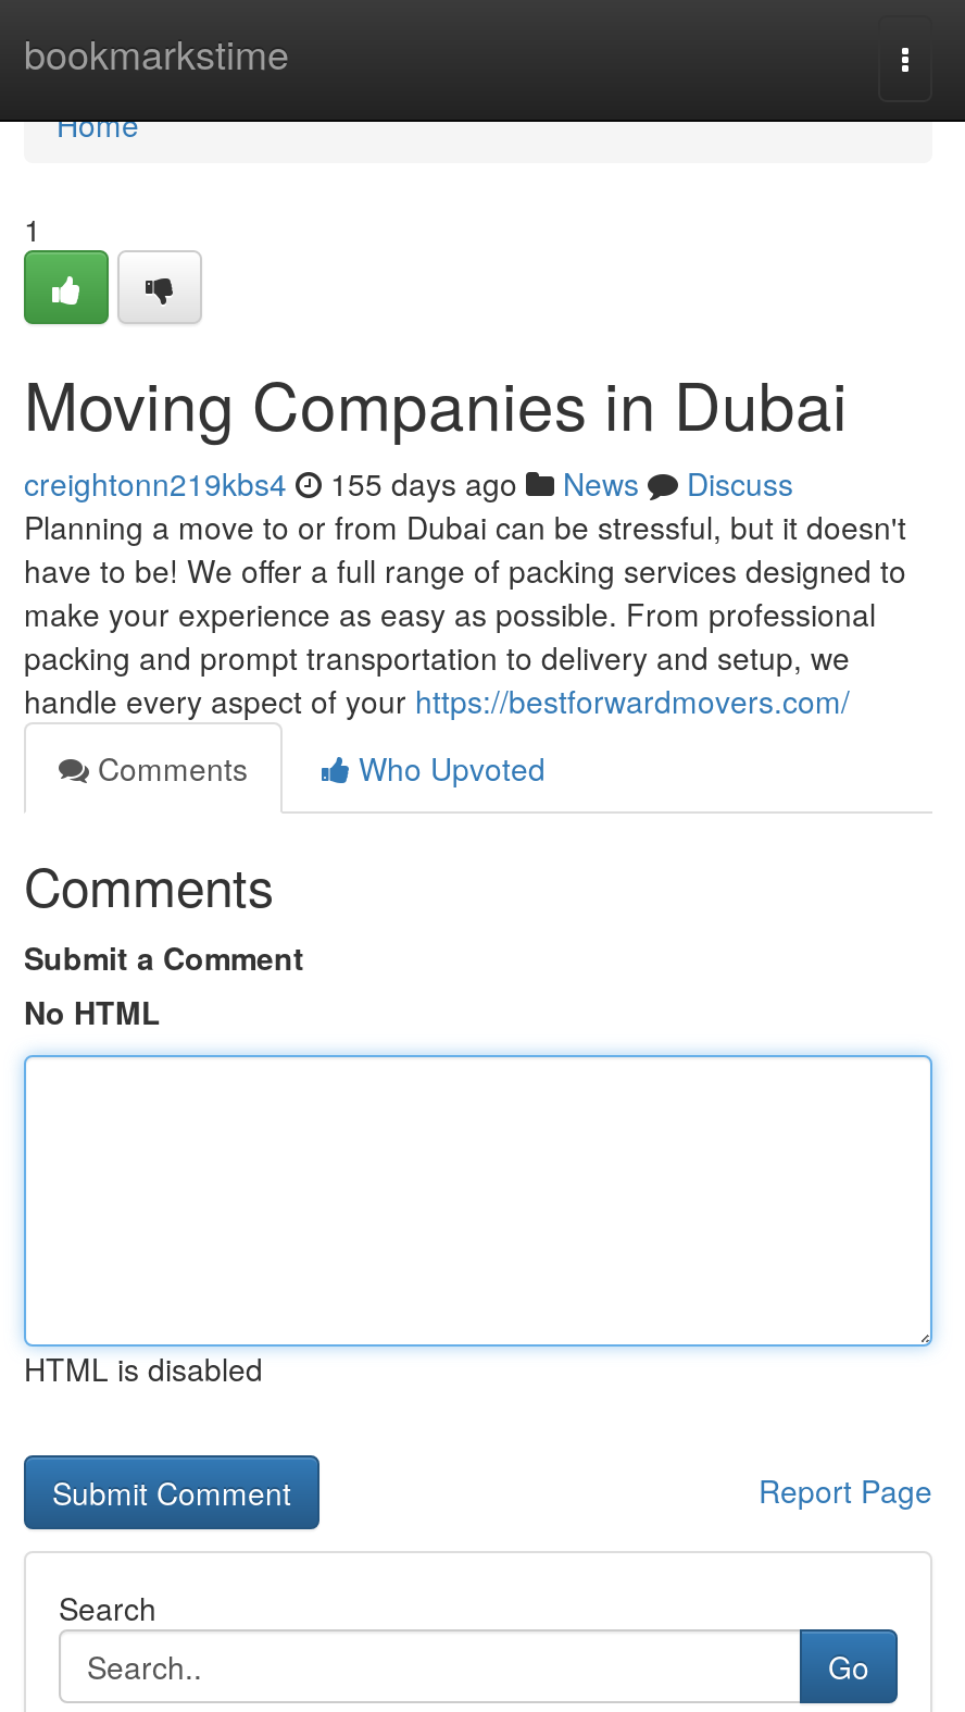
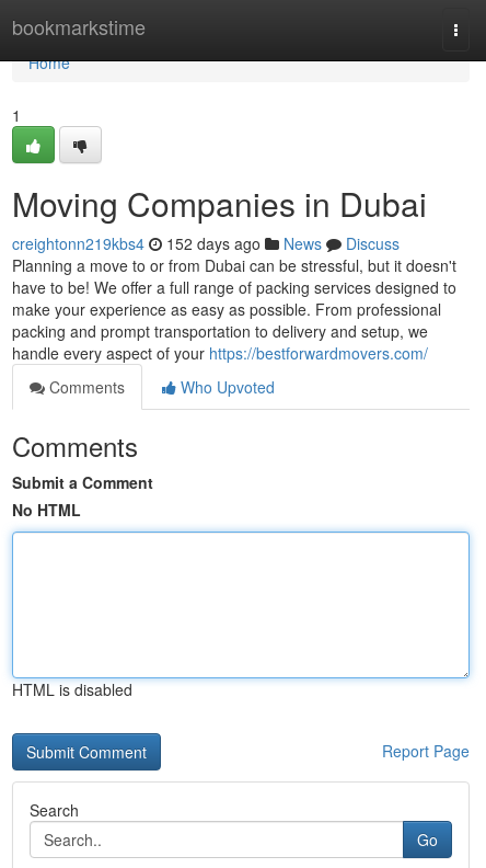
[24,461,793,505] creightonn219kbs4 155 days ago News Discuss -> [12,232,400,254] creightonn219kbs4 152 days ago News Discuss

